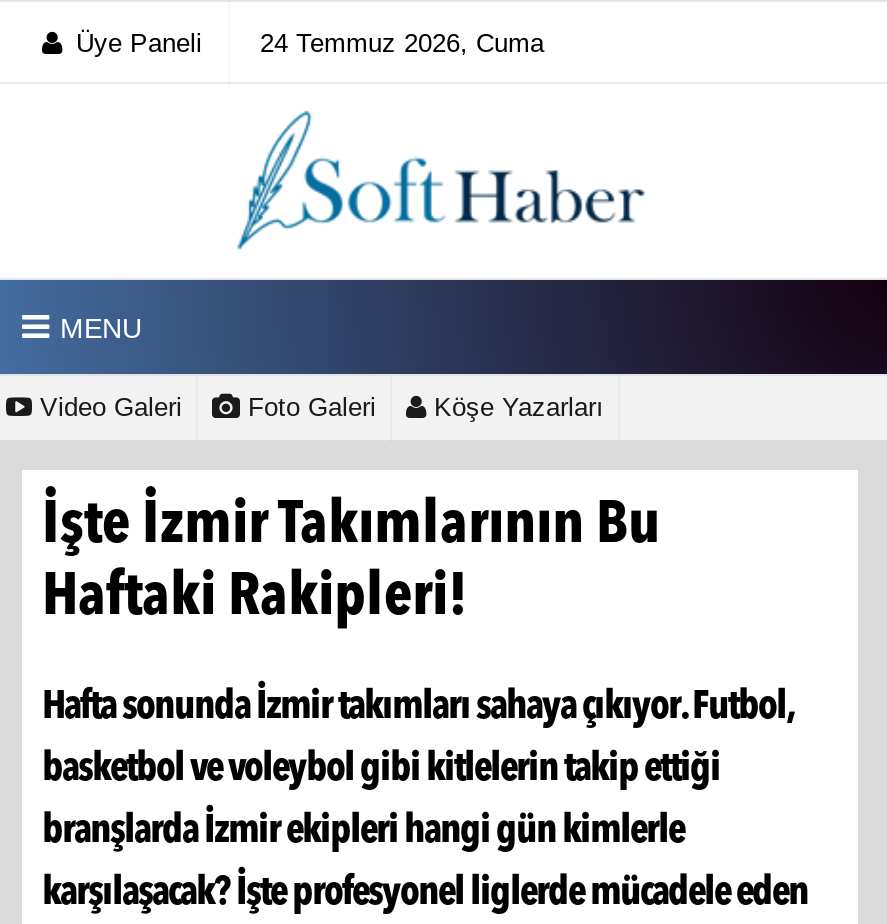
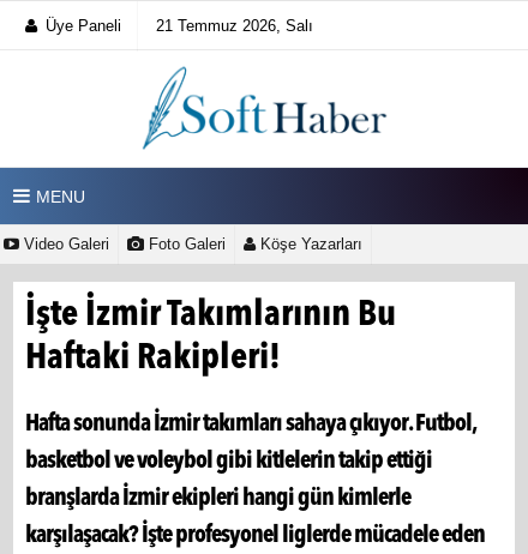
[76,28,544,58] Üye Paneli 24 Temmuz 2026, Cuma -> [46,17,313,35] Üye Paneli 21 Temmuz 2026, Salı

